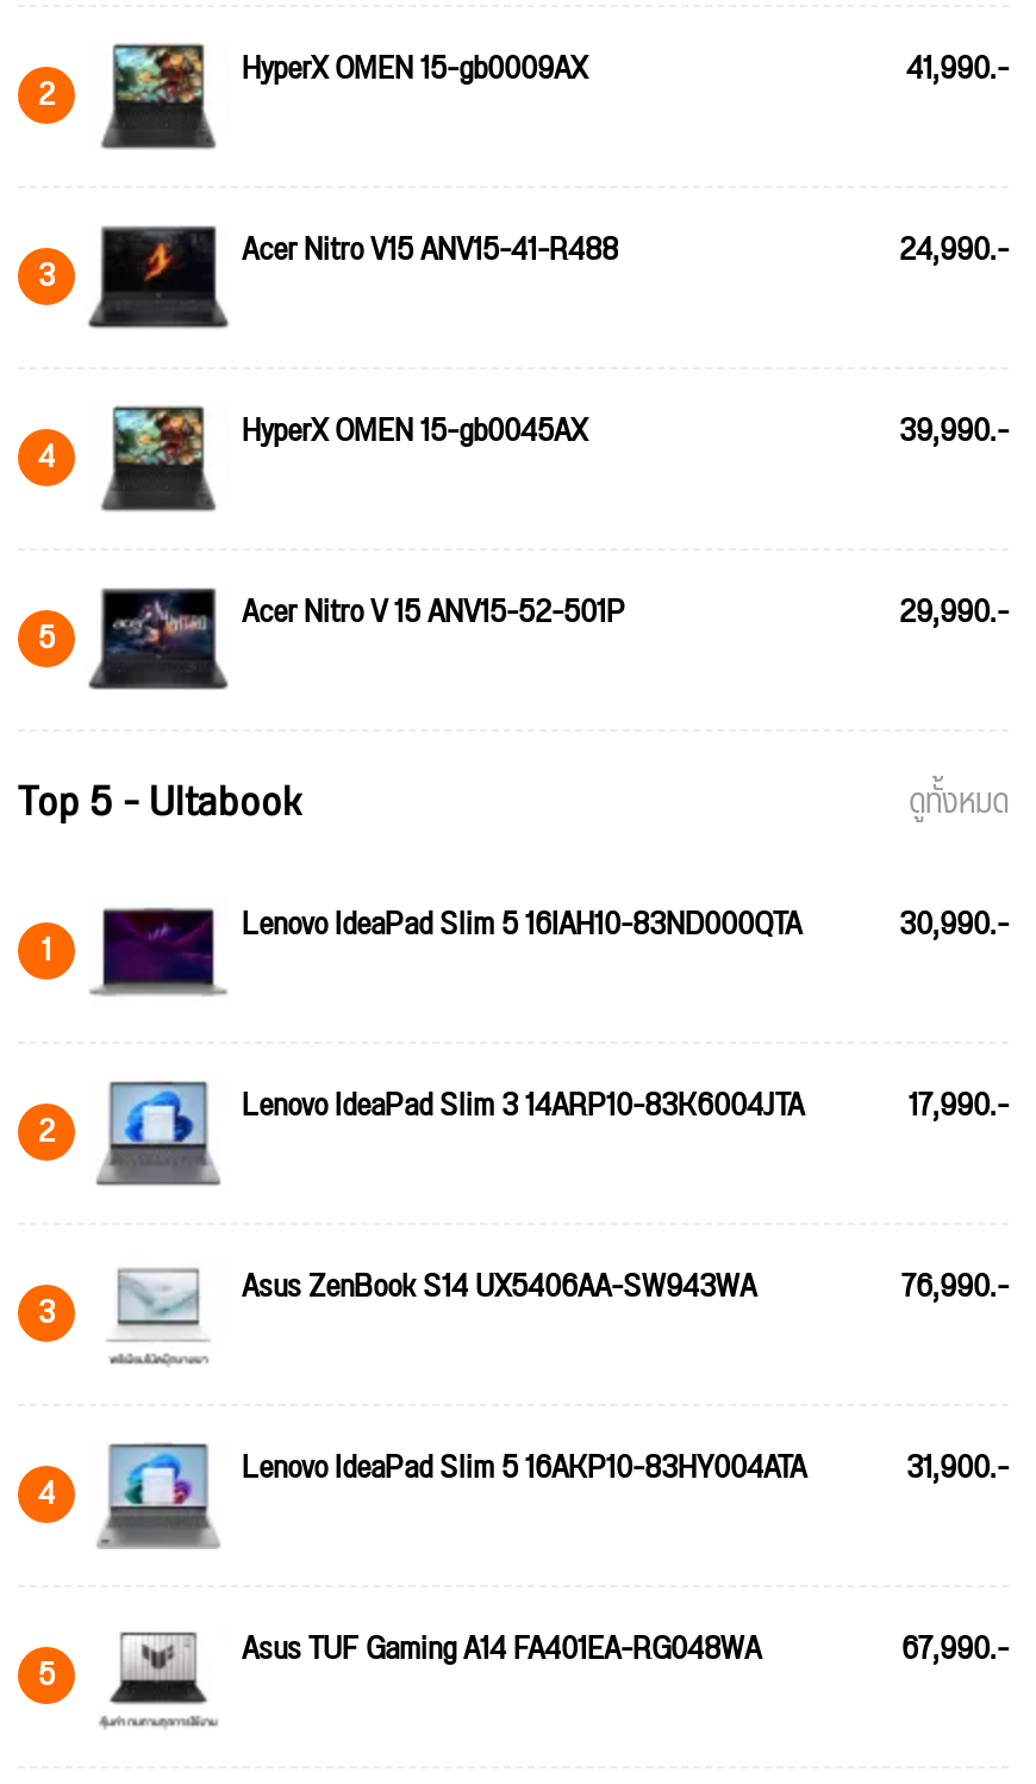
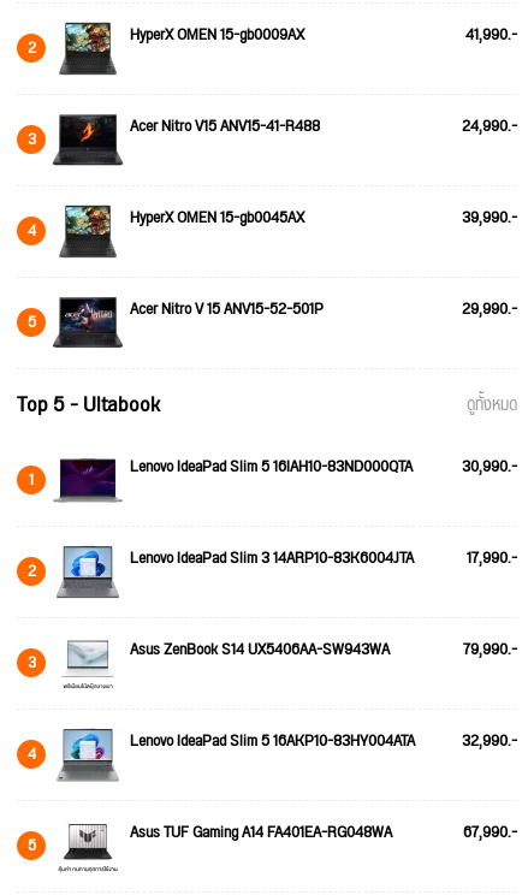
[901,1256,1009,1318] 76,990.- -> [463,634,517,665] 79,990.-
[242,1437,1009,1499] Lenovo IdeaPad Slim 5 16AKP10-83HY004ATA 31,900.- -> [130,725,517,757] Lenovo IdeaPad Slim 5 16AKP10-83HY004ATA 32,990.-

